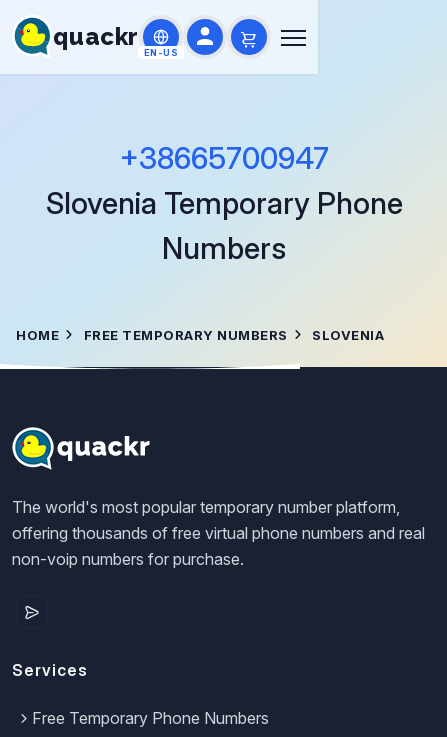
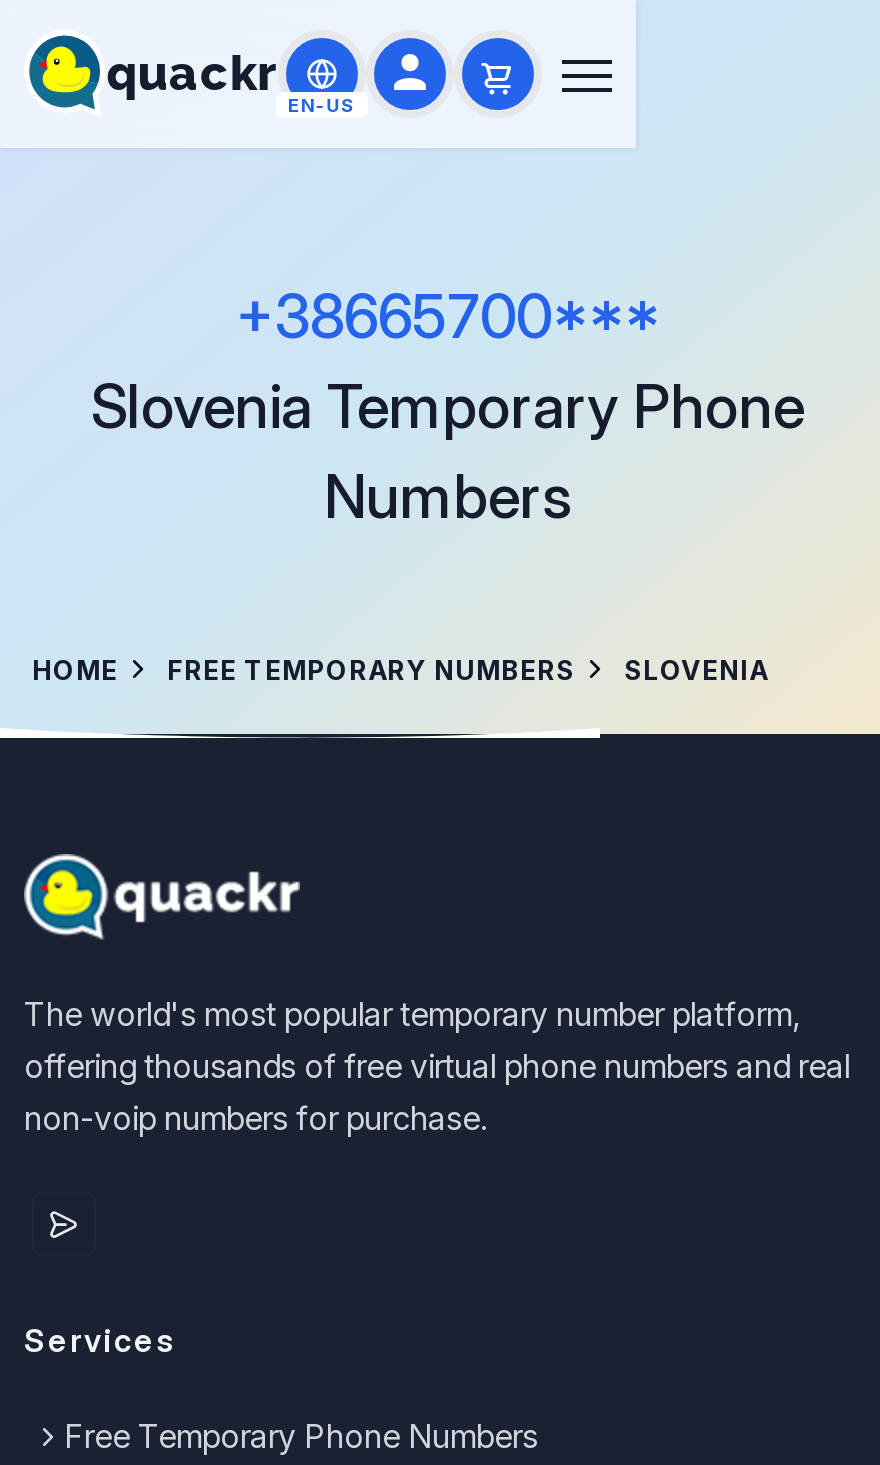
[119,140,328,176] +38665700947 -> [236,280,660,352] +38665700***

